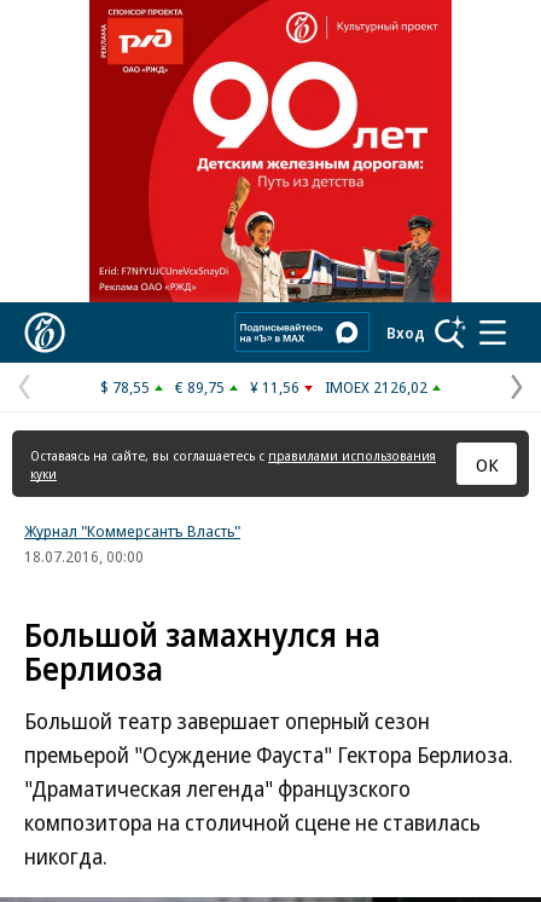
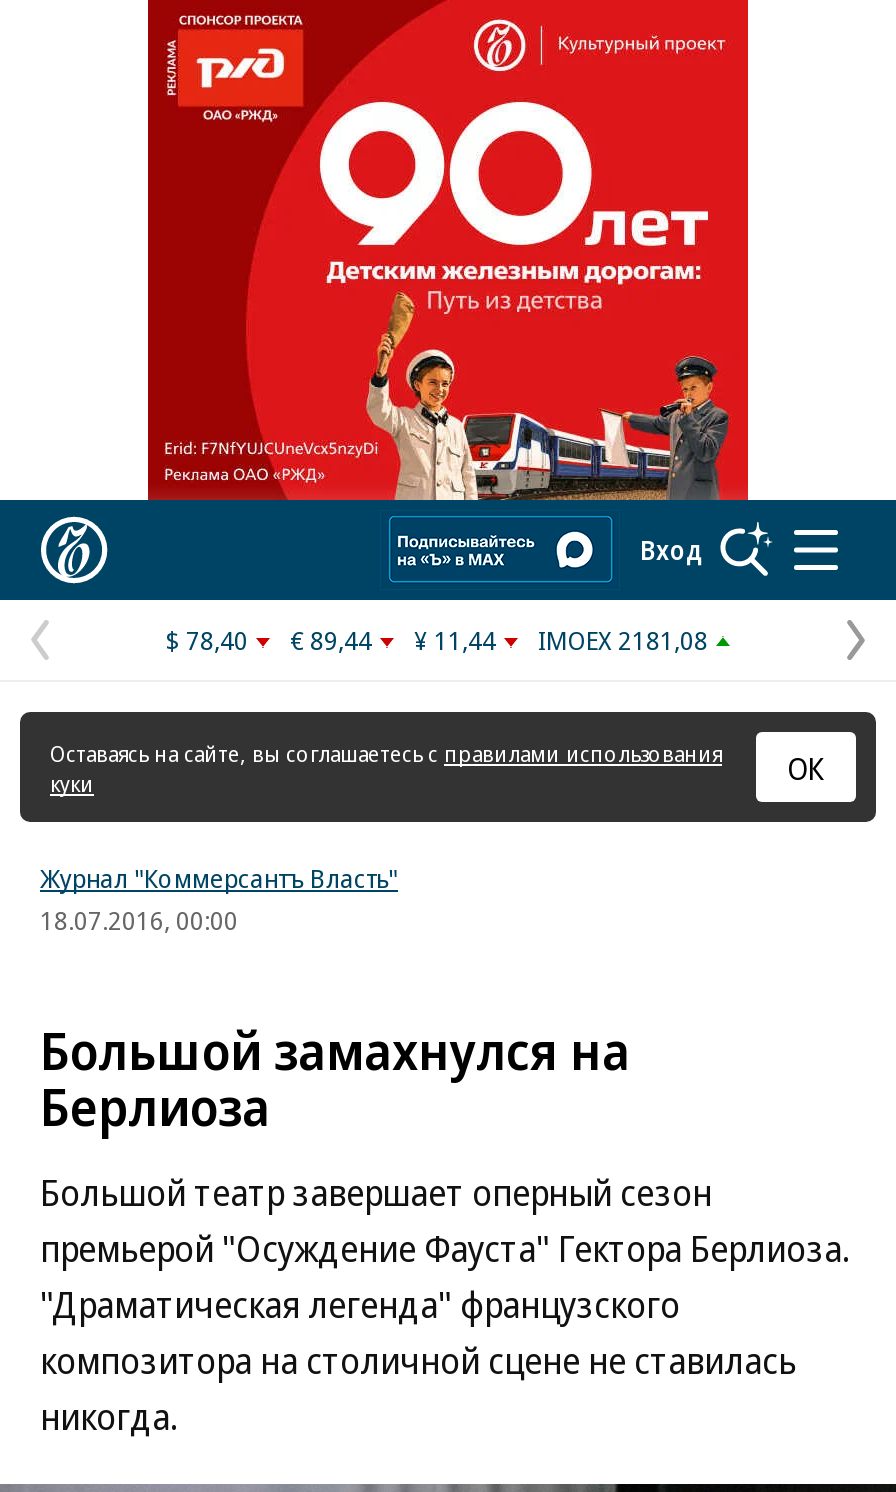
[100,376,150,398] $ 78,55 -> [166,622,248,658] $ 78,40
[175,376,225,398] € 89,75 -> [290,622,372,658] € 89,44
[250,376,299,398] ¥ 11,56 -> [414,622,496,658] ¥ 11,44
[325,376,427,398] IMOEX 2126,02 -> [538,622,708,658] IMOEX 2181,08

